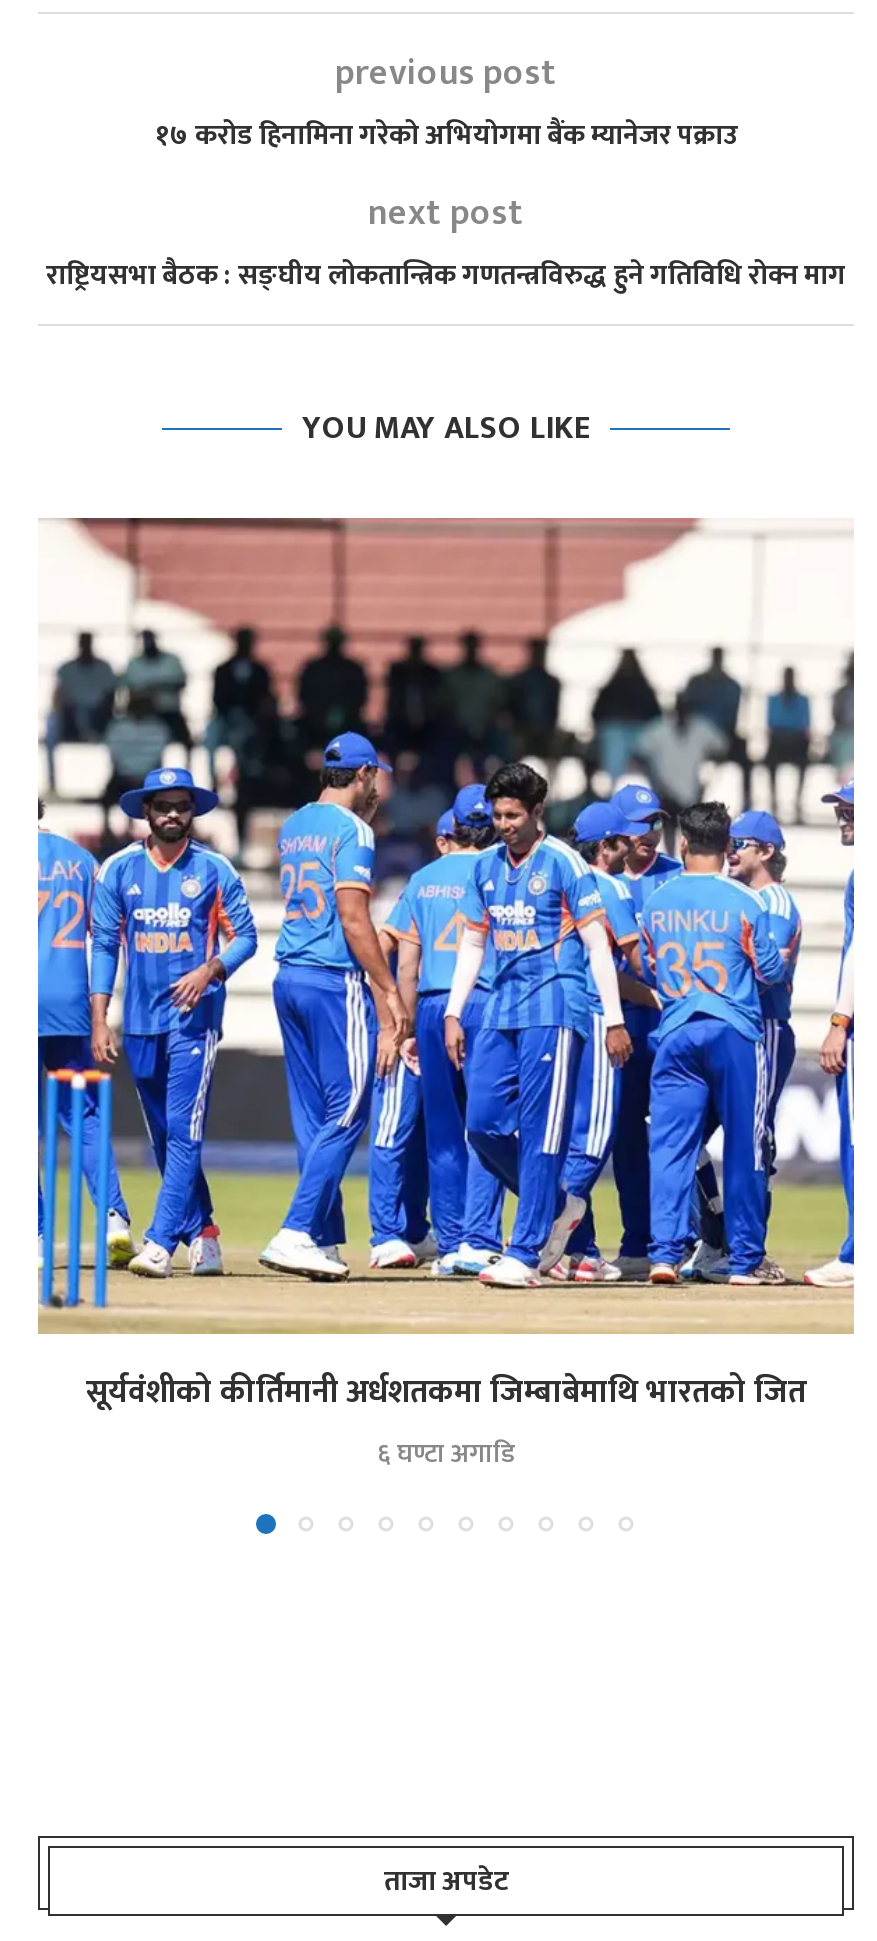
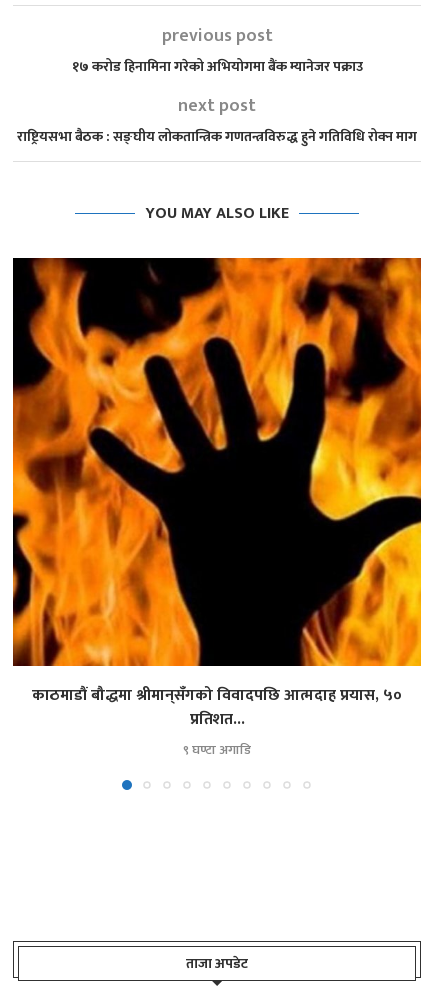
[36,516,856,1476] [image] | सूर्यवंशीको कीर्तिमानी अर्धशतकमा जिम्बाबेमाथि भारतको जित | ६ घण्टा अगाडि -> [12,257,422,761] [image] | काठमाडौं बौद्धमा श्रीमान्‌सँगको विवादपछि आत्मदाह प्रयास, ५० | प्रतिशत... | ९ घण्टा अगाडि

